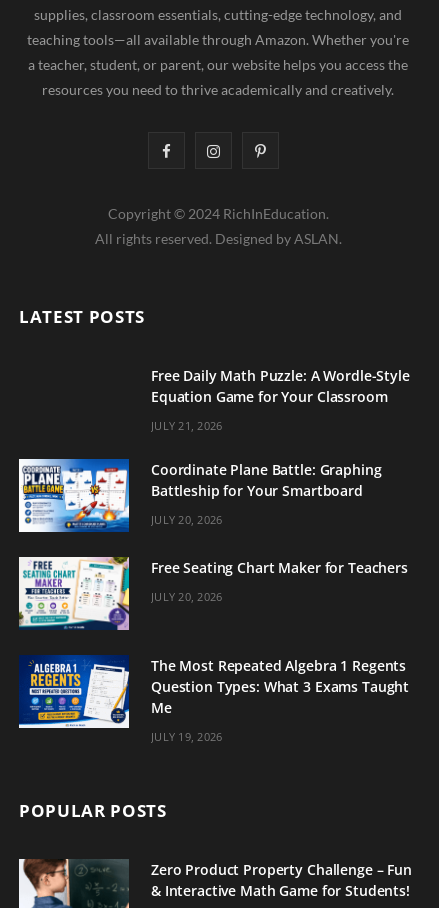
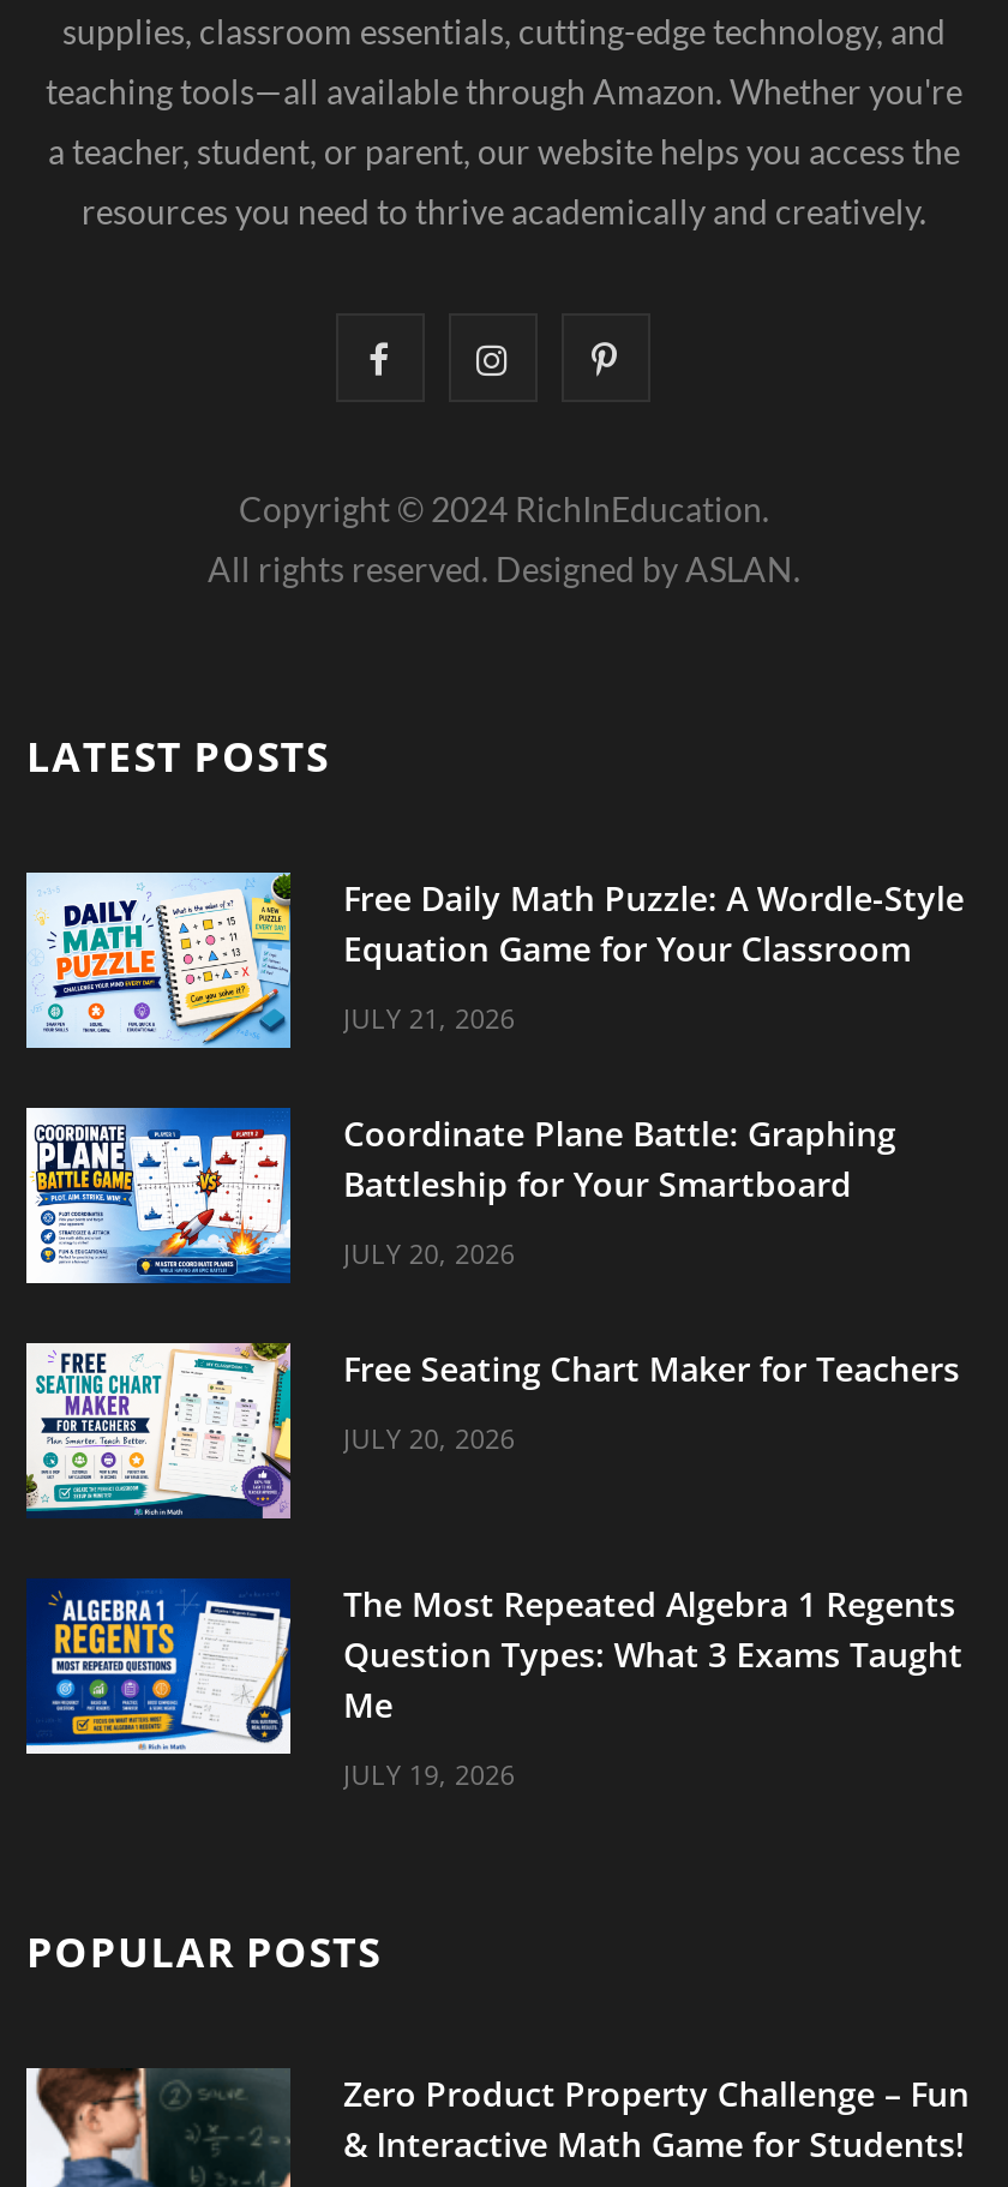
none -> [24,869,293,1051] [image]

